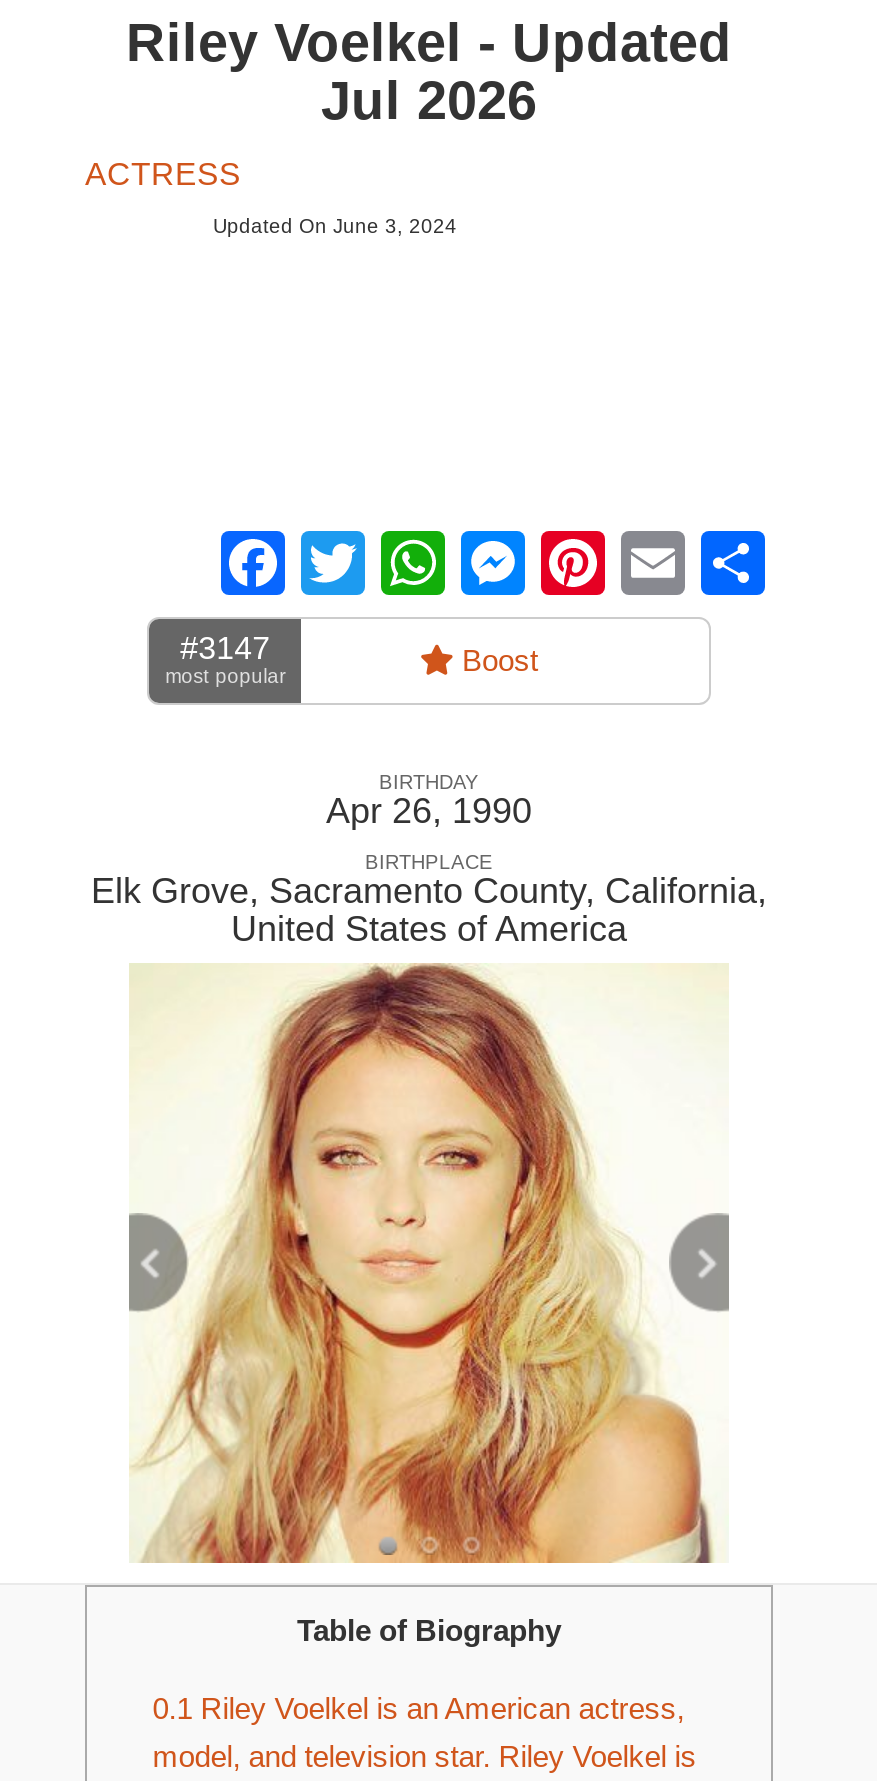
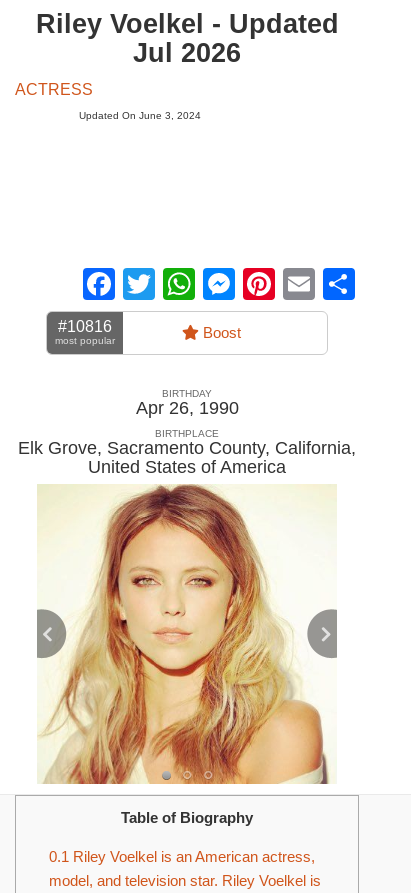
[180,631,270,665] #3147 -> [58,318,112,335] #10816

